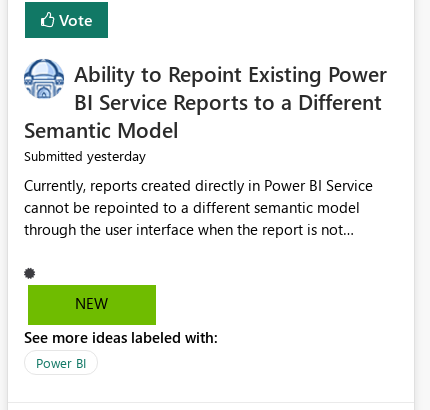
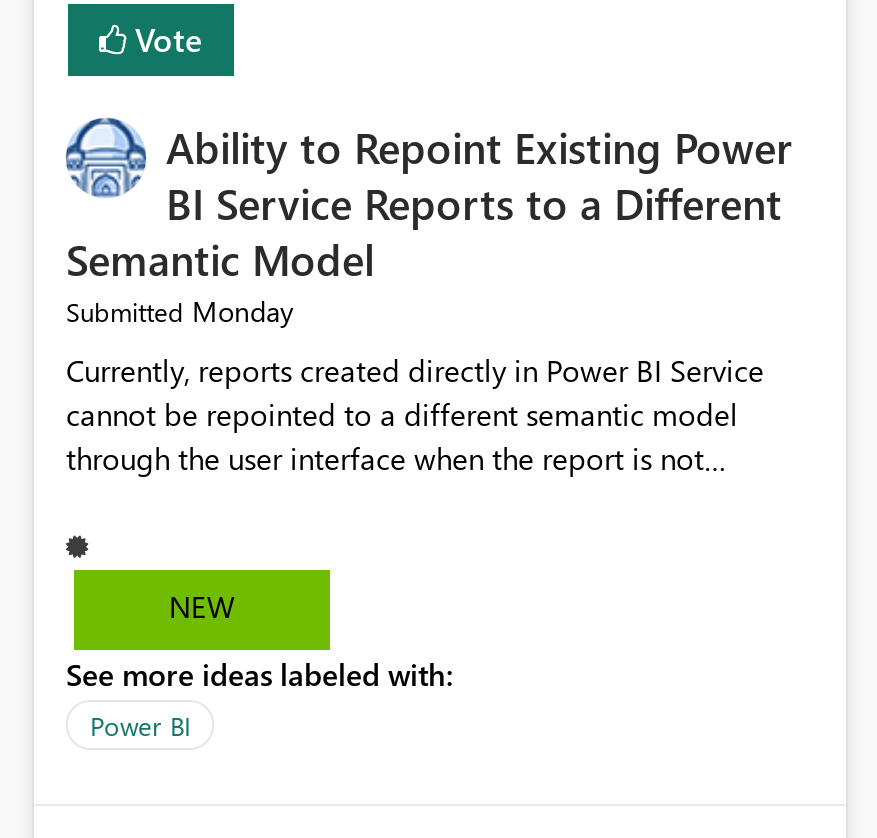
[24,146,146,165] Submitted yesterday -> [66,293,294,331] Submitted Monday

